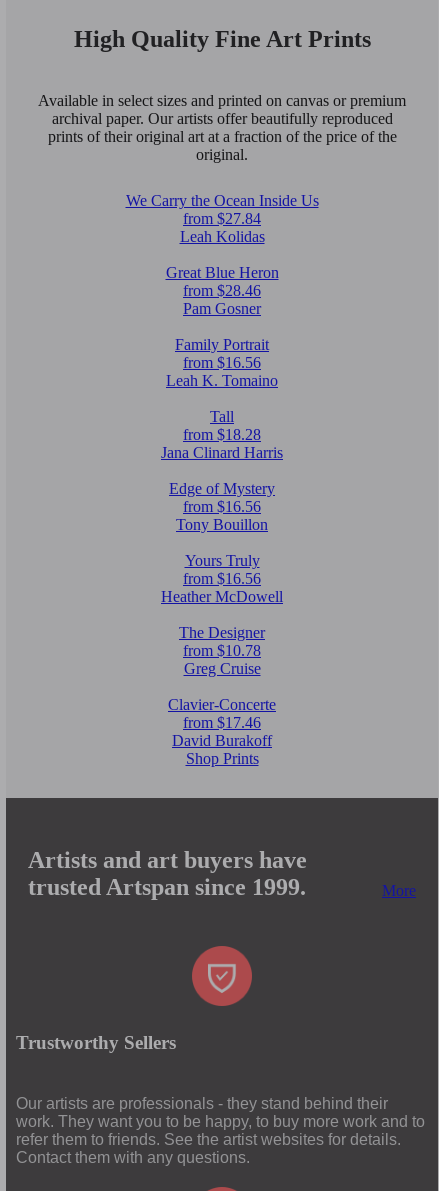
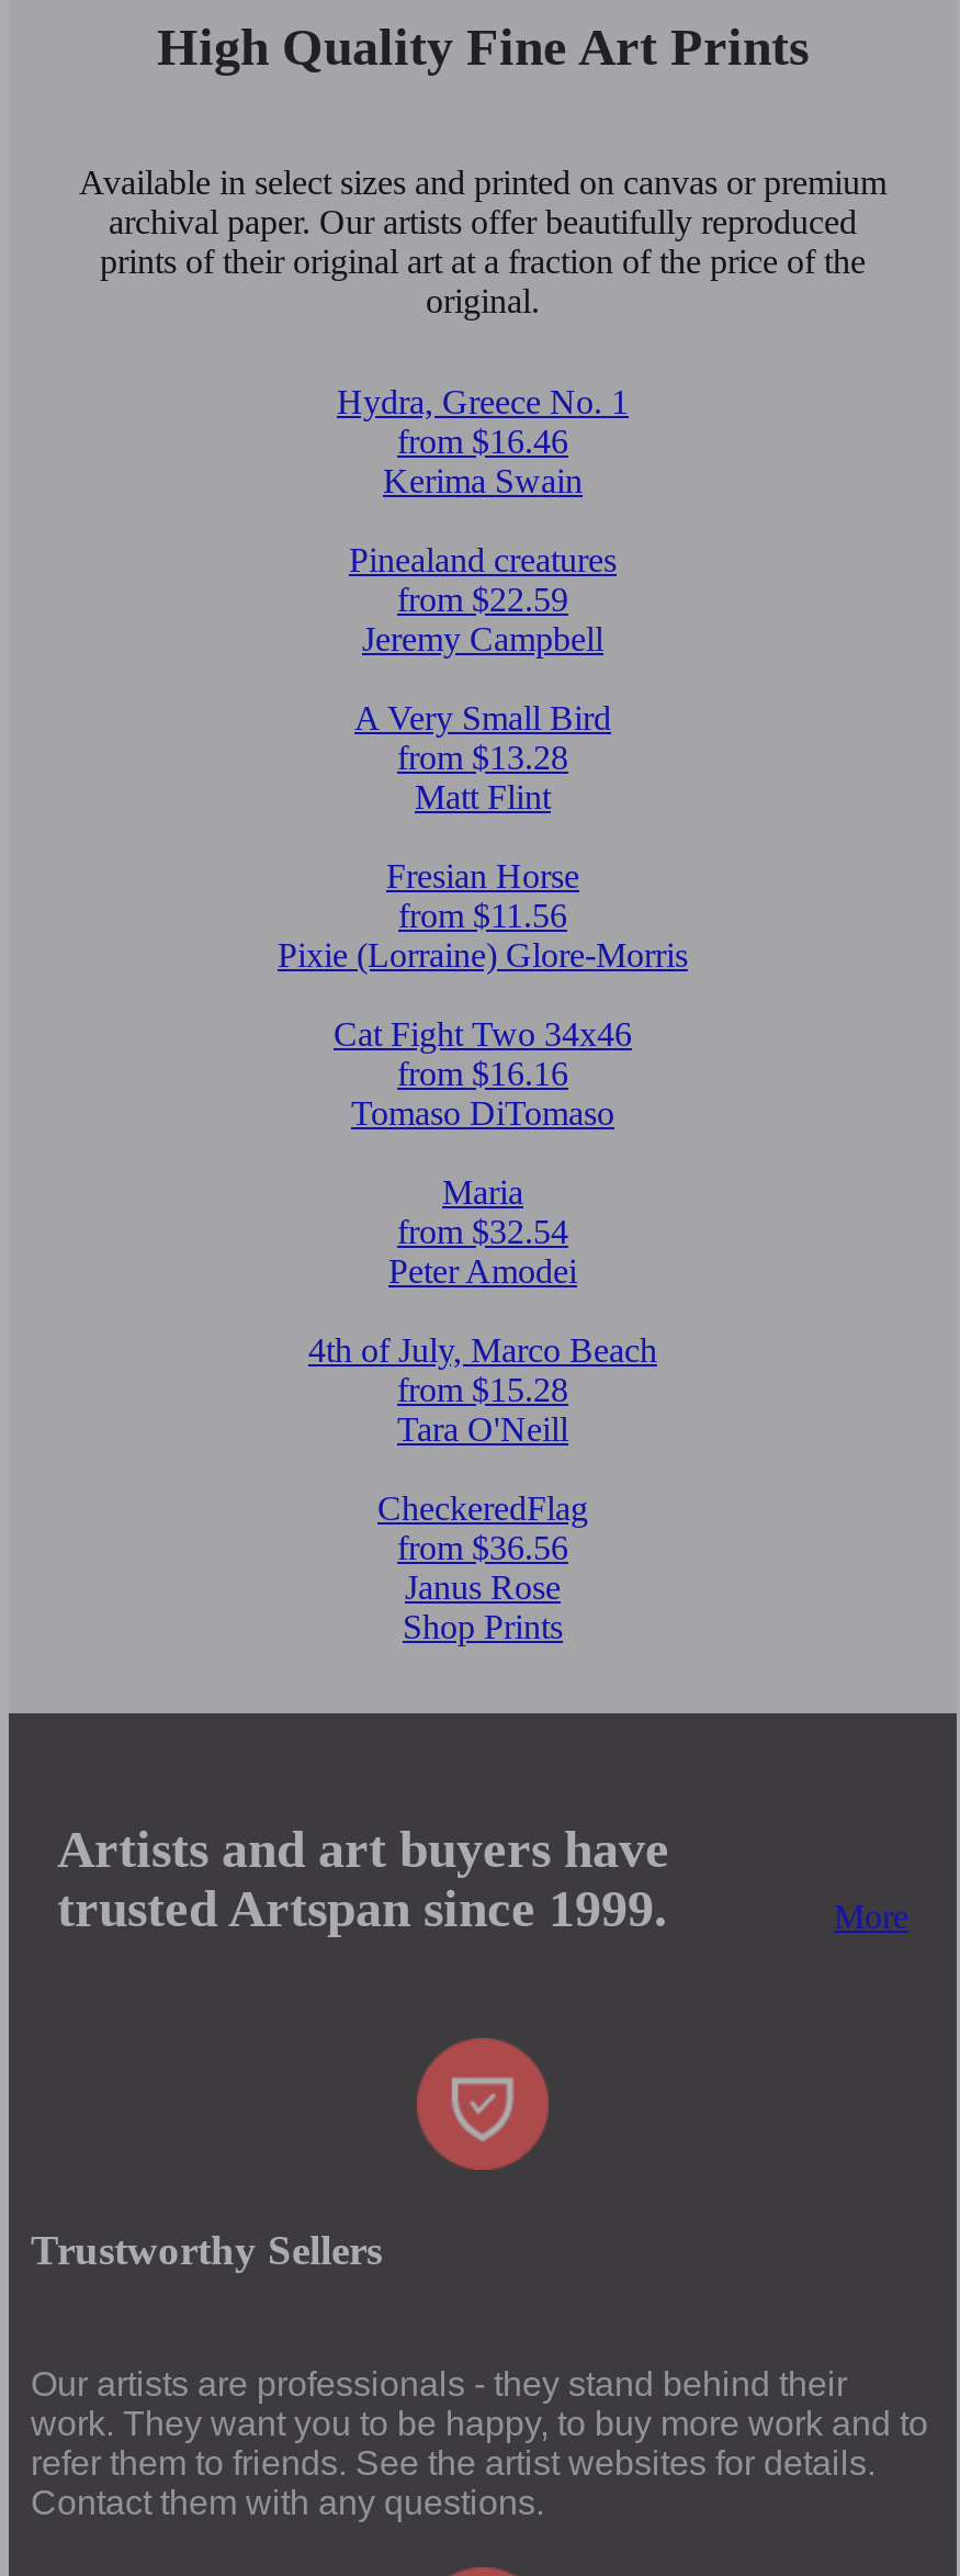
[125,191,318,244] We Carry the Ocean Inside Us | from $27.84 | Leah Kolidas -> [337,382,629,498] Hydra, Greece No. 1 | from $16.46 | Kerima Swain
[165,263,278,316] Great Blue Heron | from $28.46 | Pam Gosner -> [349,540,617,656] Pinealand creatures | from $22.59 | Jeremy Campbell
[166,335,278,388] Family Portrait | from $16.56 | Leah K. Tomaino -> [354,698,611,814] A Very Small Bird | from $13.28 | Matt Flint
[161,407,283,460] Tall | from $18.28 | Jana Clinard Harris -> [278,856,688,972] Fresian Horse | from $11.56 | Pixie (Lorraine) Glore-Morris
[169,479,275,532] Edge of Mystery | from $16.56 | Tony Bouillon -> [334,1014,632,1130] Cat Fight Two 34x46 | from $16.16 | Tomaso DiTomaso
[161,551,283,604] Yours Truly | from $16.56 | Heather McDowell -> [388,1172,577,1289] Maria | from $32.54 | Peter Amodei
[179,623,265,676] The Designer | from $10.78 | Greg Cruise -> [308,1330,657,1447] 4th of July, Marco Beach | from $15.28 | Tara O'Neill
[168,695,276,748] Clavier-Concerte | from $17.46 | David Burakoff -> [377,1488,588,1605] CheckeredFlag | from $36.56 | Janus Rose

